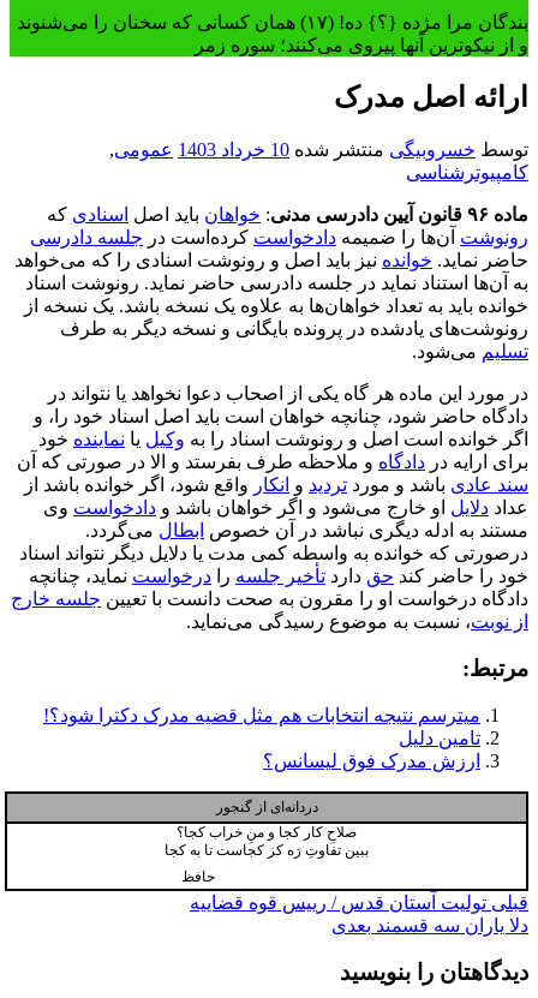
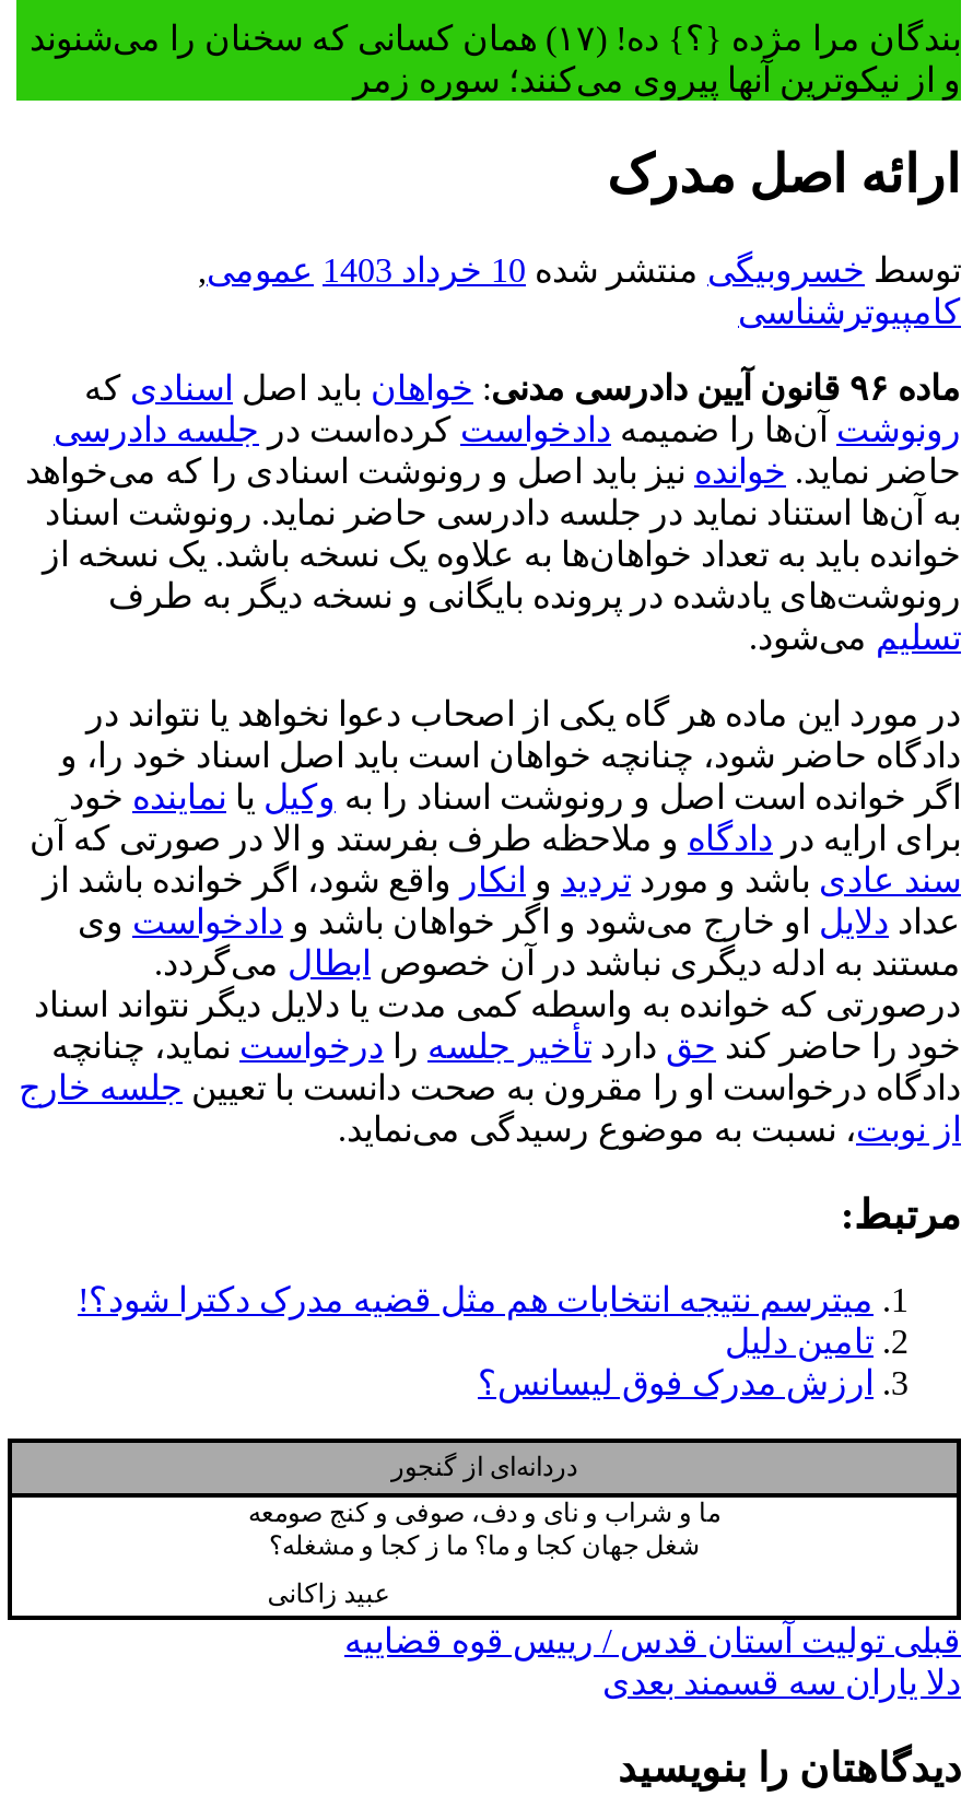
[165,824,369,859] صلاحِ کار کجا و منِ خراب کجا؟ | ببین تفاوتِ رَه کز کجاست تا به کجا -> [248,1498,720,1561] ما و شراب و نای و دف، صوفی و کنج صومعه | شغل جهان کجا و ما؟ ما ز کجا و مشغله؟
[181,869,215,885] حافظ -> [267,1579,390,1609] عبید زاکانی

